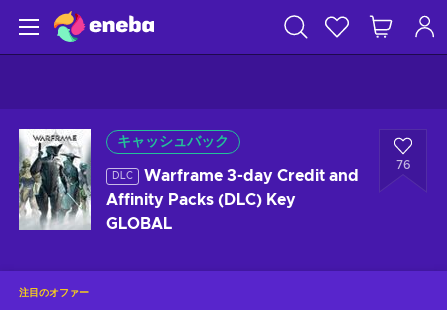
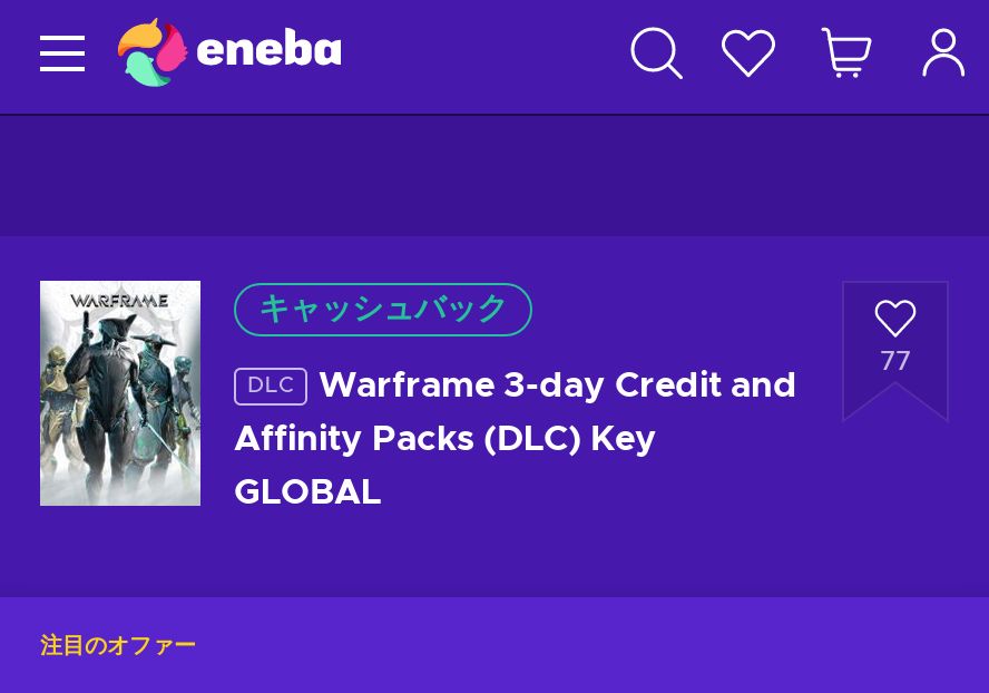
[395,159,410,171] 76 -> [880,349,911,375] 77

